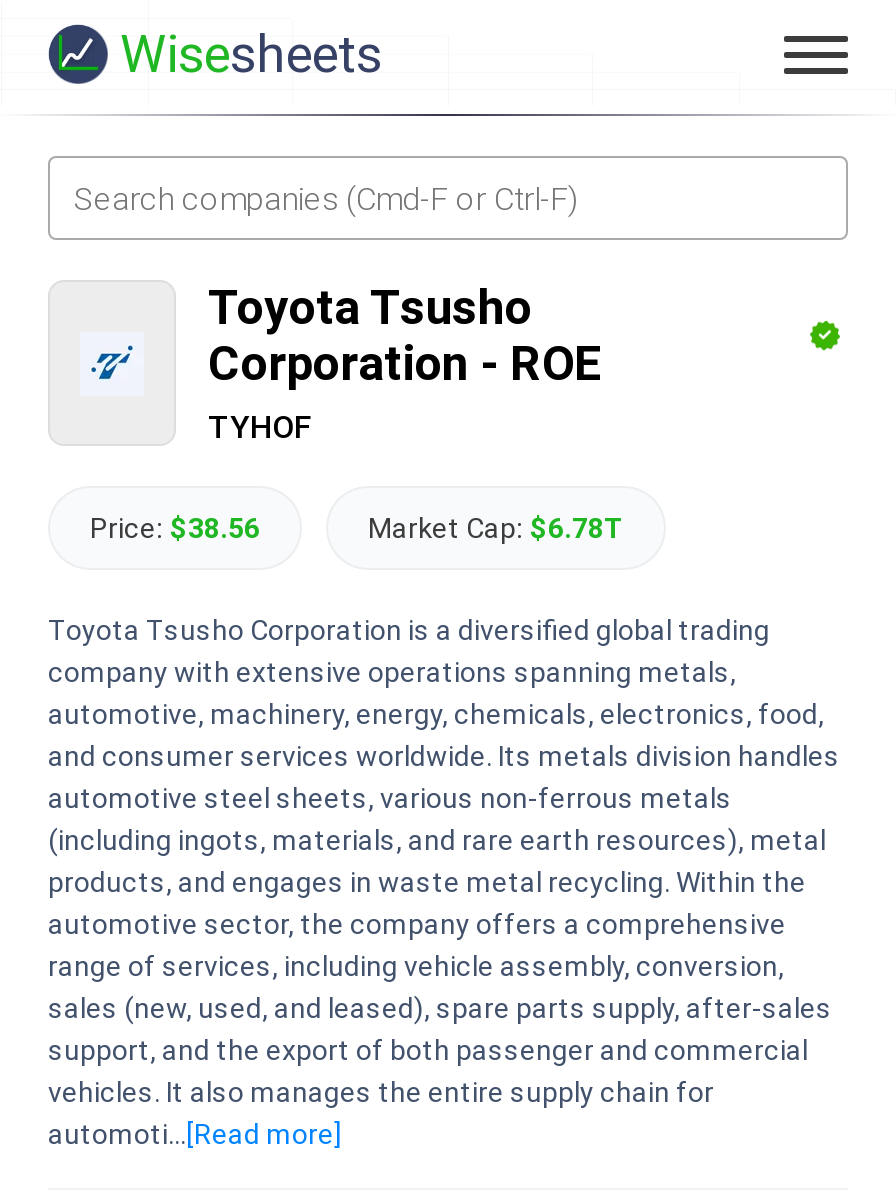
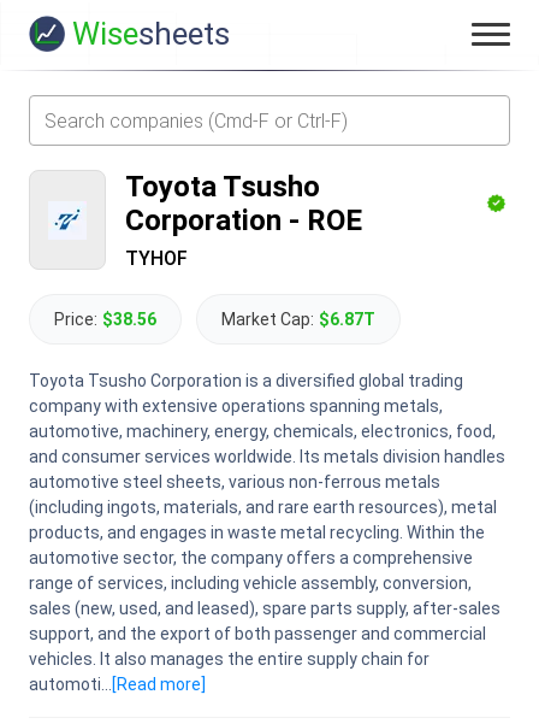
[368,512,624,544] Market Cap: $6.78T -> [221,310,375,329] Market Cap: $6.87T

